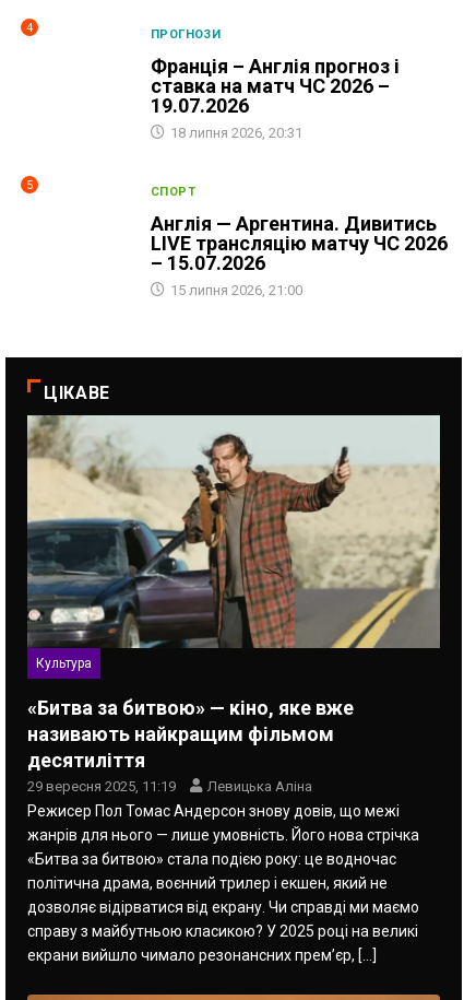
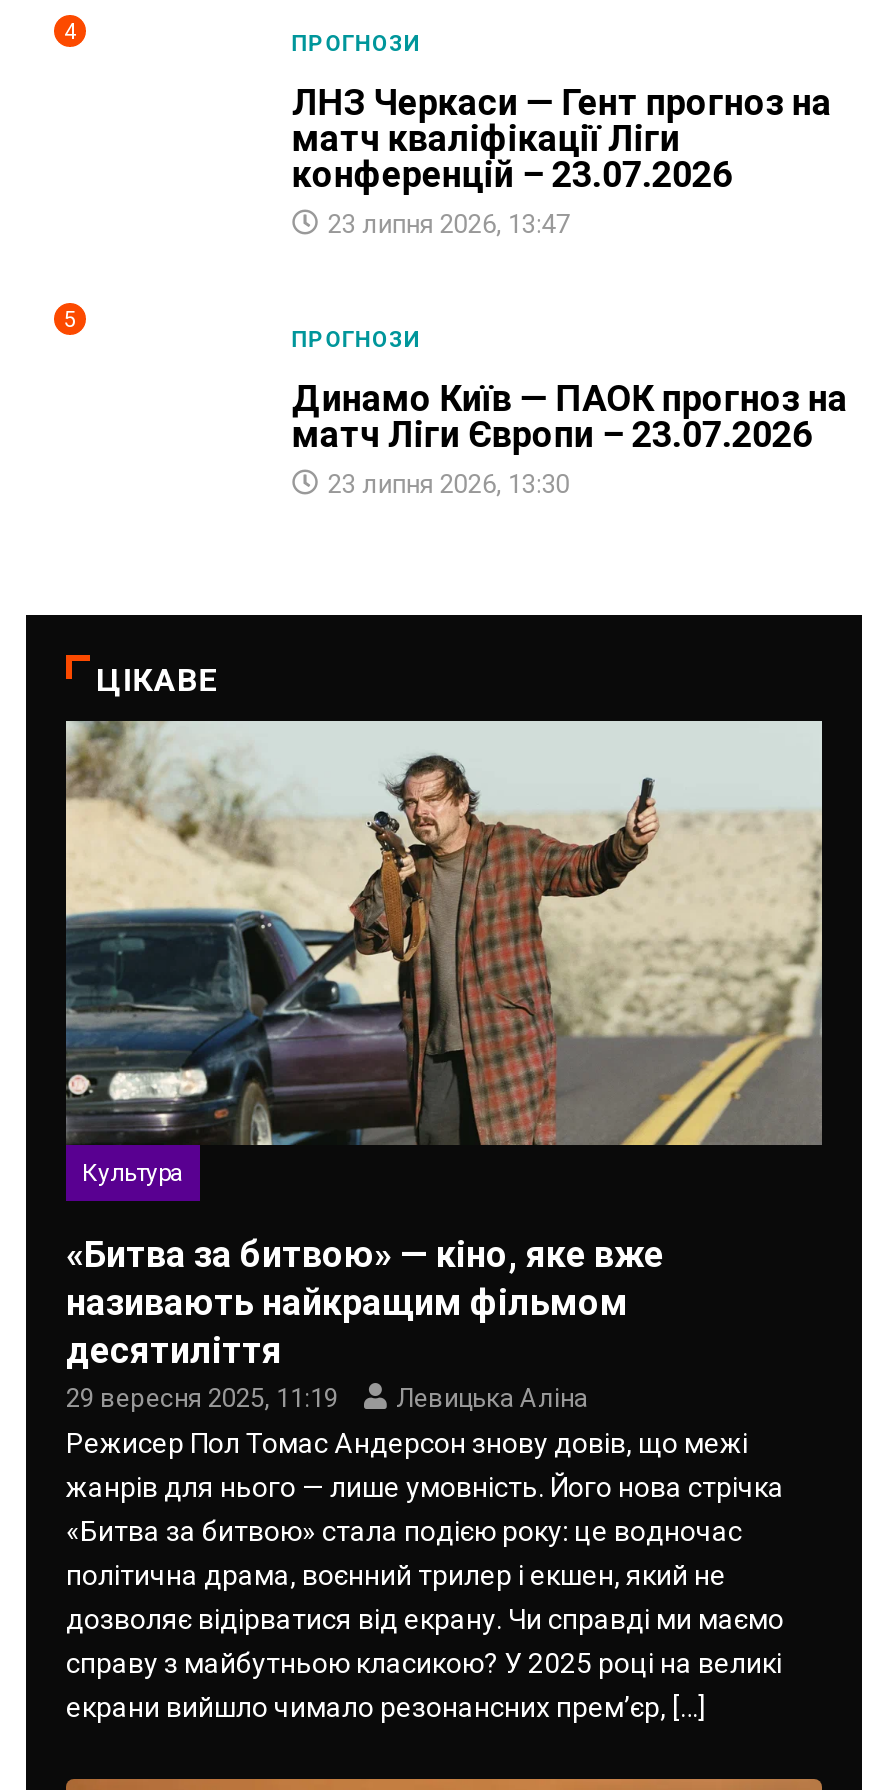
[151,55,399,141] Франція – Англія прогноз і | ставка на матч ЧС 2026 – | 19.07.2026 | 18 липня 2026, 20:31 -> [292,81,832,239] ЛНЗ Черкаси — Гент прогноз на | матч кваліфікації Ліги | конференцій – 23.07.2026 | 23 липня 2026, 13:47
[151,185,196,199] СПОРТ -> [292,327,421,353] ПРОГНОЗИ
[151,212,448,299] Англія — Аргентина. Дивитись | LIVE трансляцію матчу ЧС 2026 | – 15.07.2026 | 15 липня 2026, 21:00 -> [292,377,848,499] Динамо Київ — ПАОК прогноз на | матч Ліги Європи – 23.07.2026 | 23 липня 2026, 13:30

